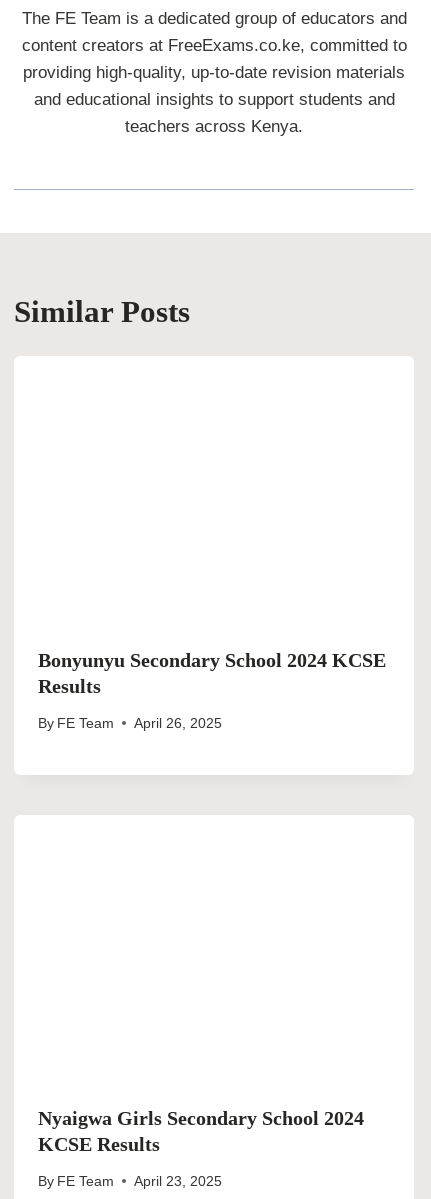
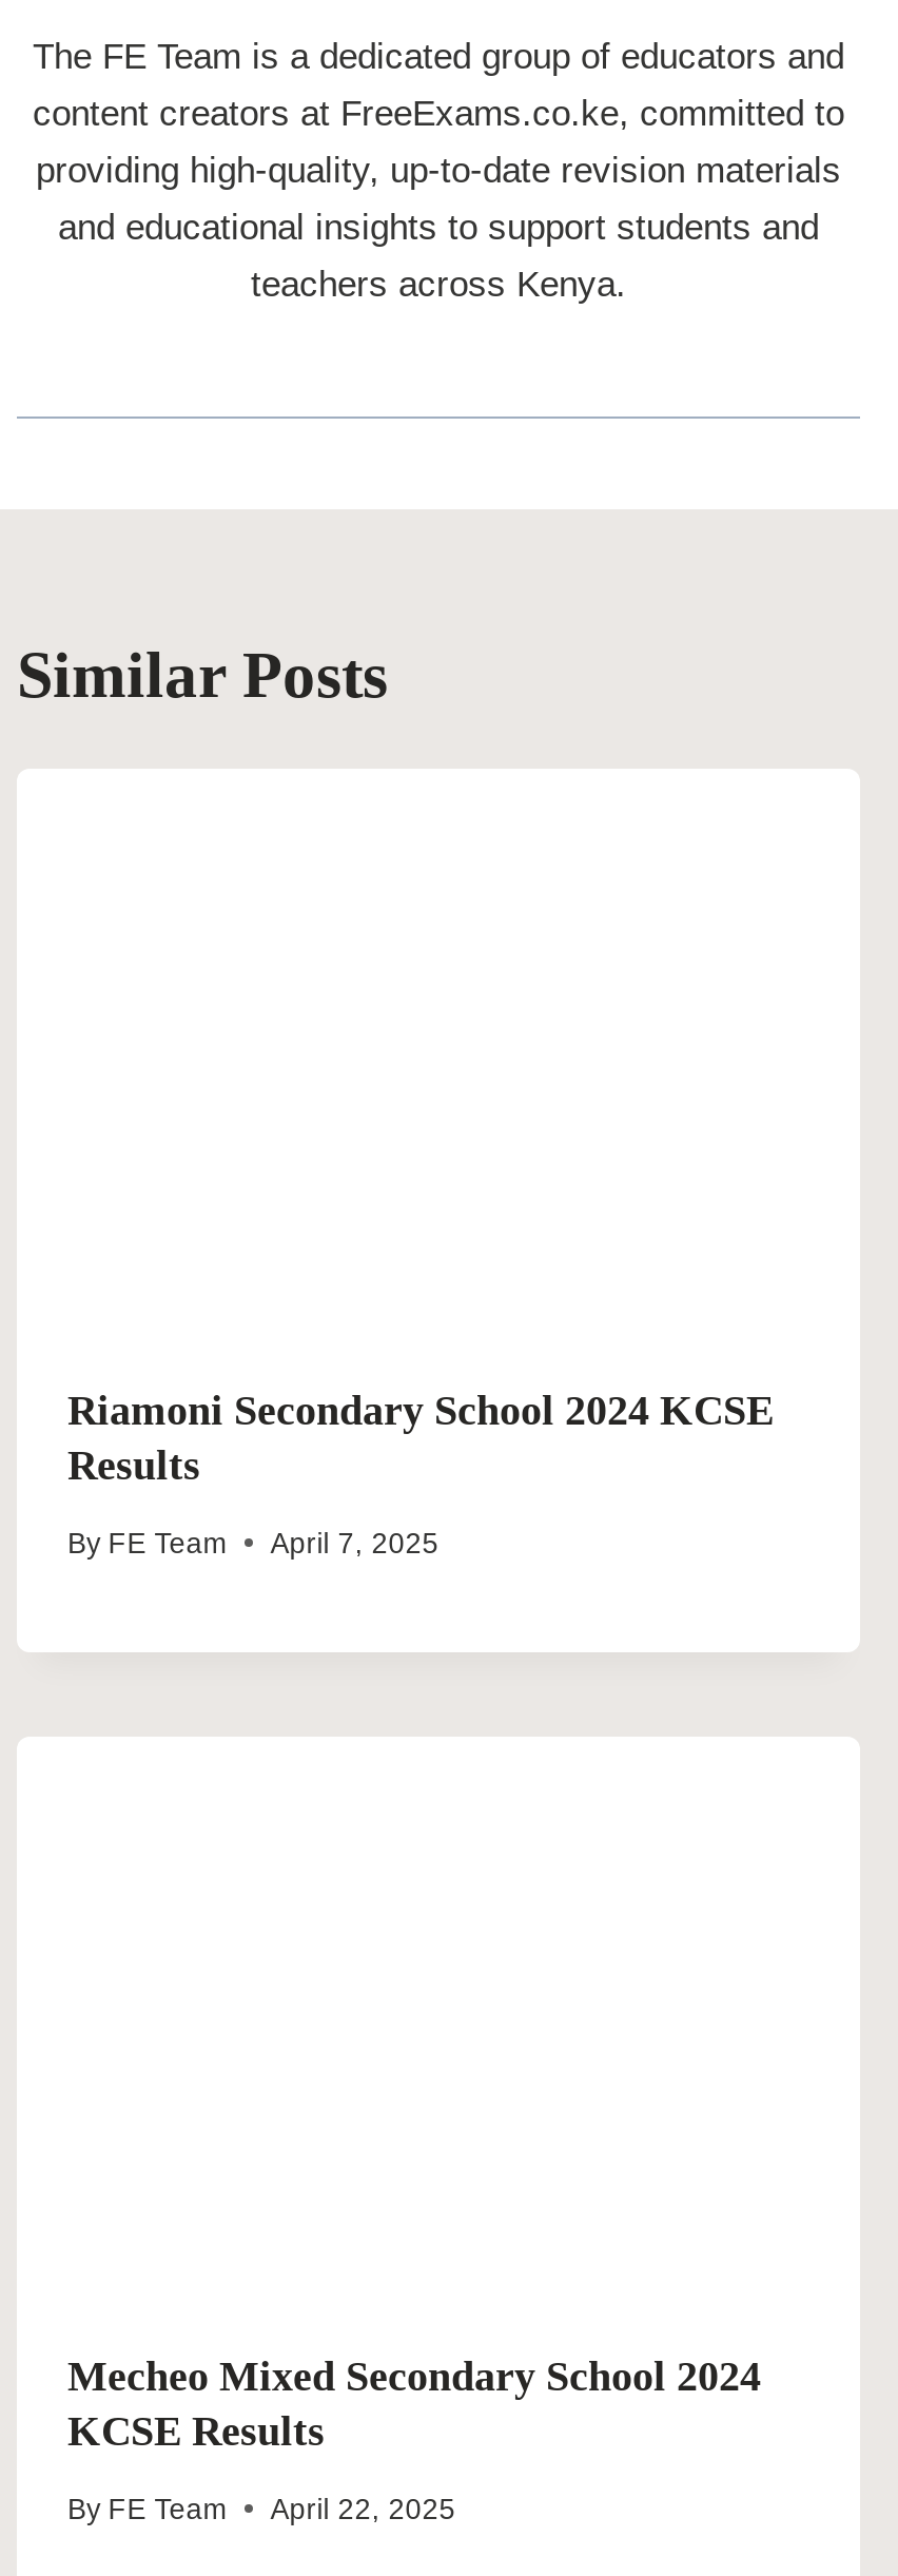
[38,649,386,671] Bonyunyu Secondary School 2024 KCSE -> [67,1387,774,1433] Riamoni Secondary School 2024 KCSE
[38,715,222,730] By FE Team April 26, 2025 -> [67,1527,439,1558] By FE Team April 7, 2025
[38,1107,364,1129] Nyaigwa Girls Secondary School 2024 -> [67,2353,761,2399] Mecheo Mixed Secondary School 2024
[38,1174,222,1189] By FE Team April 23, 2025 -> [67,2493,456,2525] By FE Team April 22, 2025

